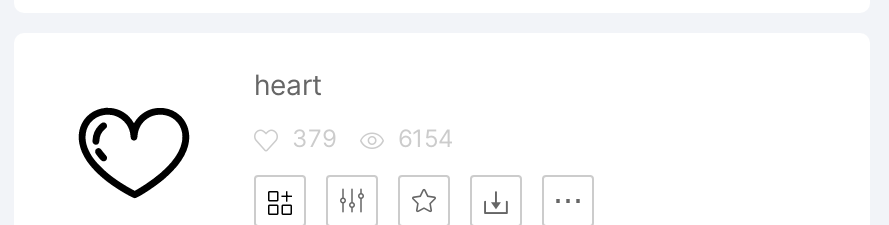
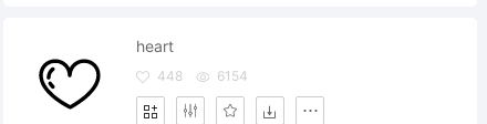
[292,123,336,153] 379 -> [157,68,183,84] 448

